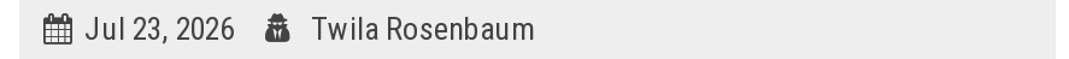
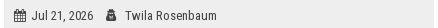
[84,11,533,47] Jul 23, 2026 Twila Rosenbaum -> [31,8,217,23] Jul 21, 2026 Twila Rosenbaum

